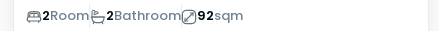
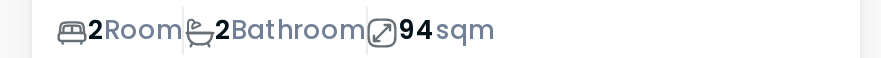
[42,6,243,25] 2Room 2Bathroom 92sqm -> [88,11,494,49] 2Room 2Bathroom 94sqm

